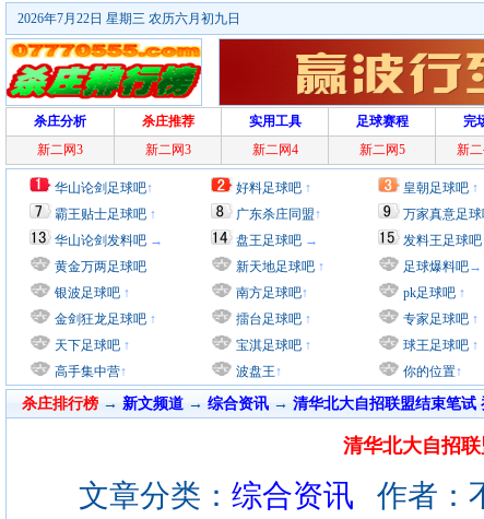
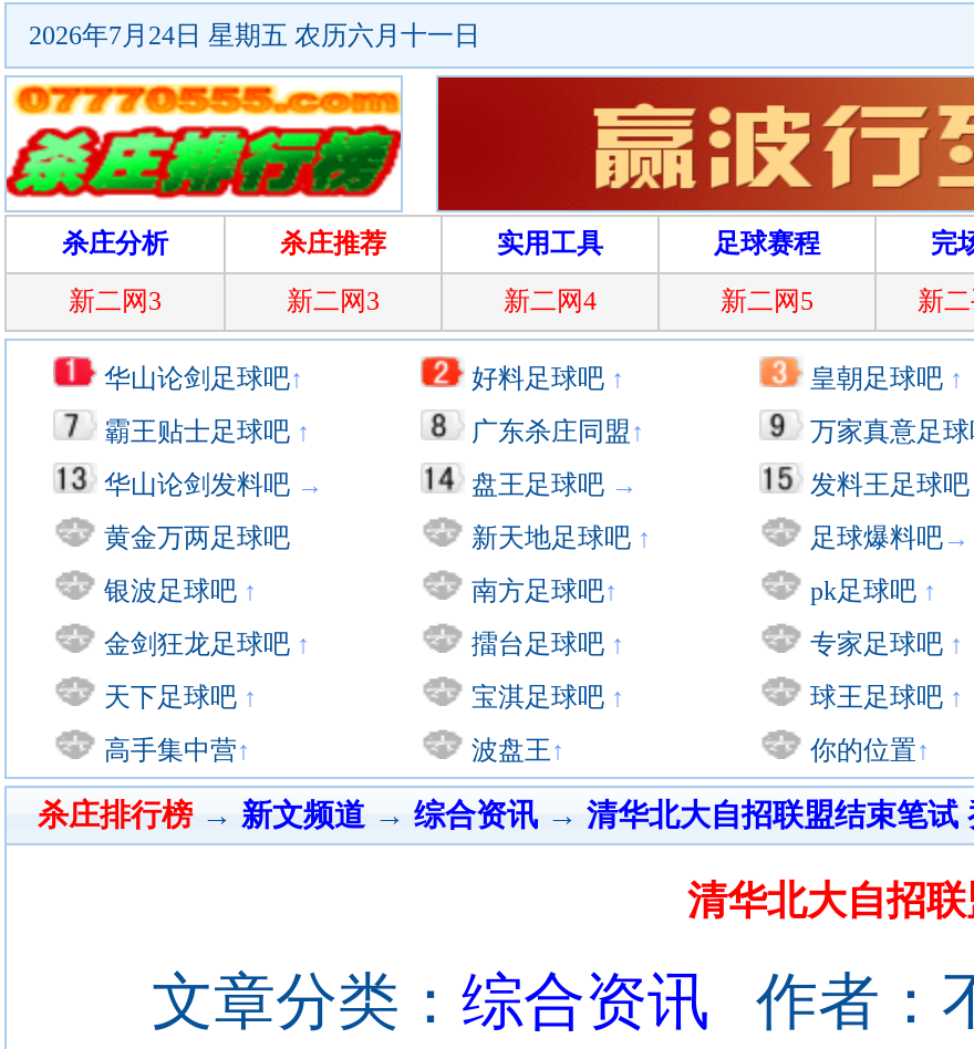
[17,11,240,26] 2026年7月22日 星期三 农历六月初九日 -> [29,20,480,51] 2026年7月24日 星期五 农历六月十一日

